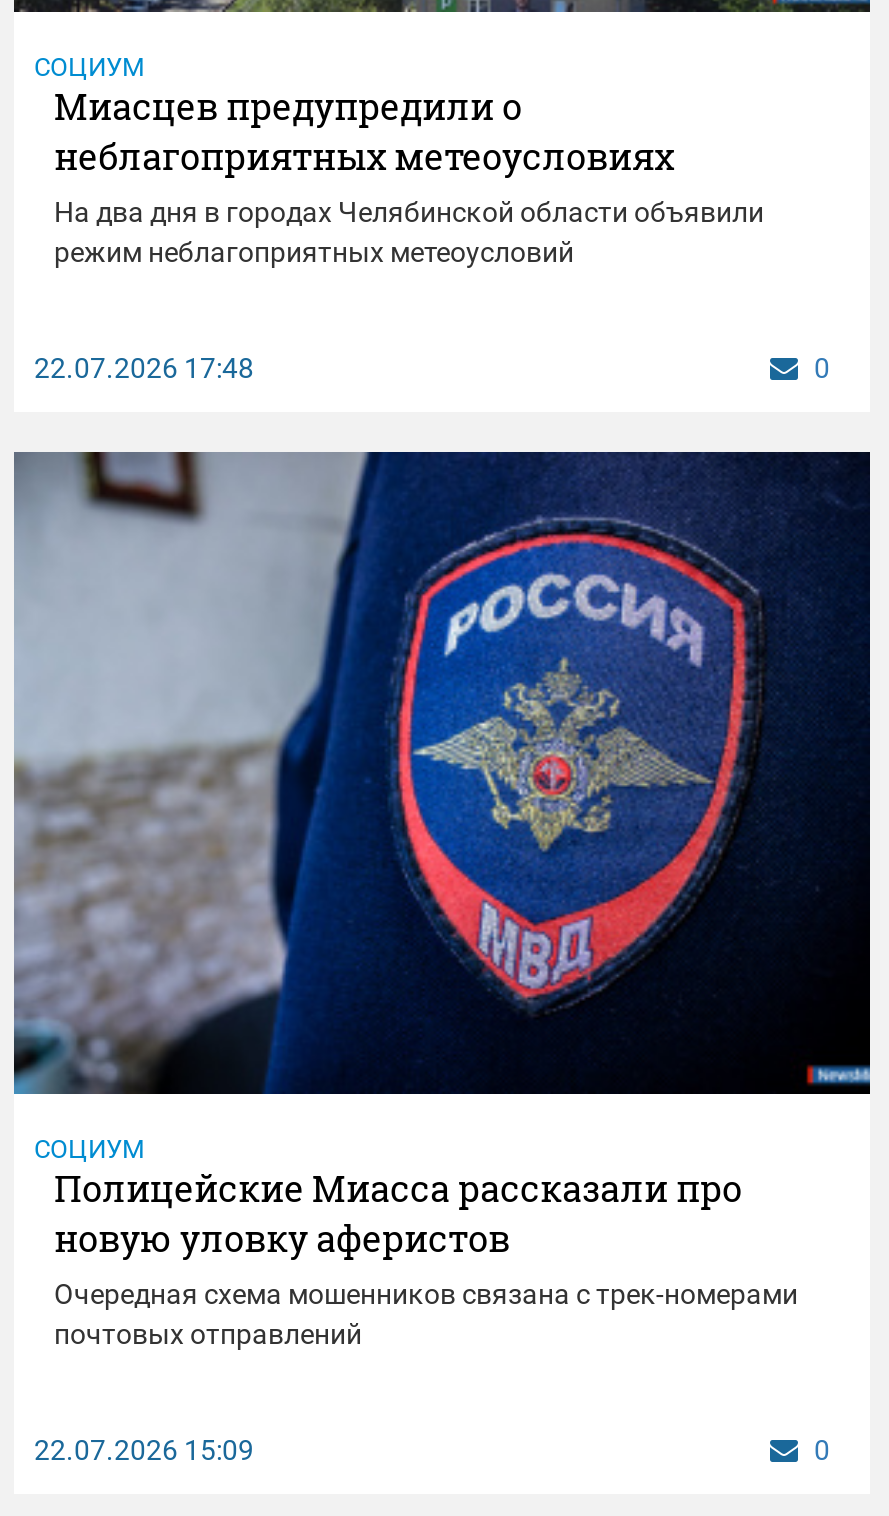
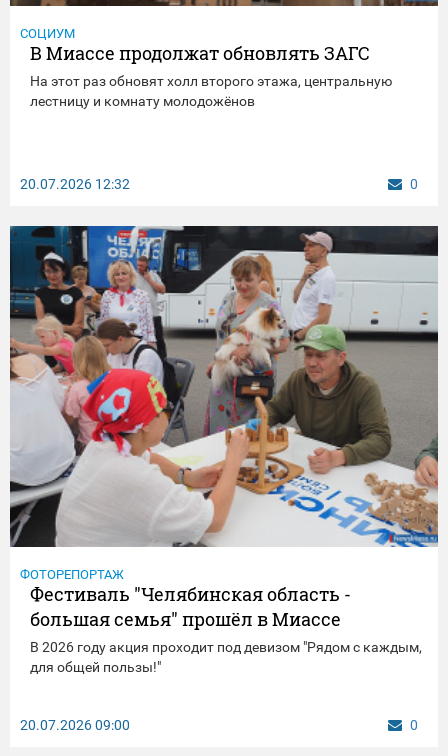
[54,83,764,269] Миасцев предупредили о | неблагоприятных метеоусловиях | На два дня в городах Челябинской области объявили | режим неблагоприятных метеоусловий -> [30,41,392,109] В Миассе продолжат обновлять ЗАГС | На этот раз обновят холл второго этажа, центральную | лестницу и комнату молодожёнов
[34,353,254,385] 22.07.2026 17:48 -> [20,176,130,192] 20.07.2026 12:32
[12,450,872,1351] [image] | СОЦИУМ | Полицейские Миасса рассказали про | новую уловку аферистов | Очередная схема мошенников связана с трек-номерами | почтовых отправлений -> [9,225,439,675] [image] | ФОТОРЕПОРТАЖ | Фестиваль "Челябинская область - | большая семья" прошёл в Миассе | В 2026 году акция проходит под девизом "Рядом с каждым, | для общей пользы!"
[34,1435,254,1467] 22.07.2026 15:09 -> [20,717,130,733] 20.07.2026 09:00

